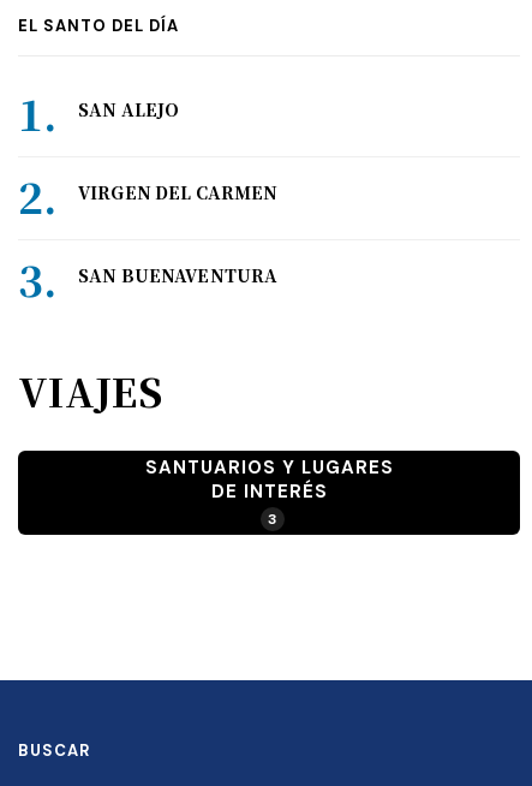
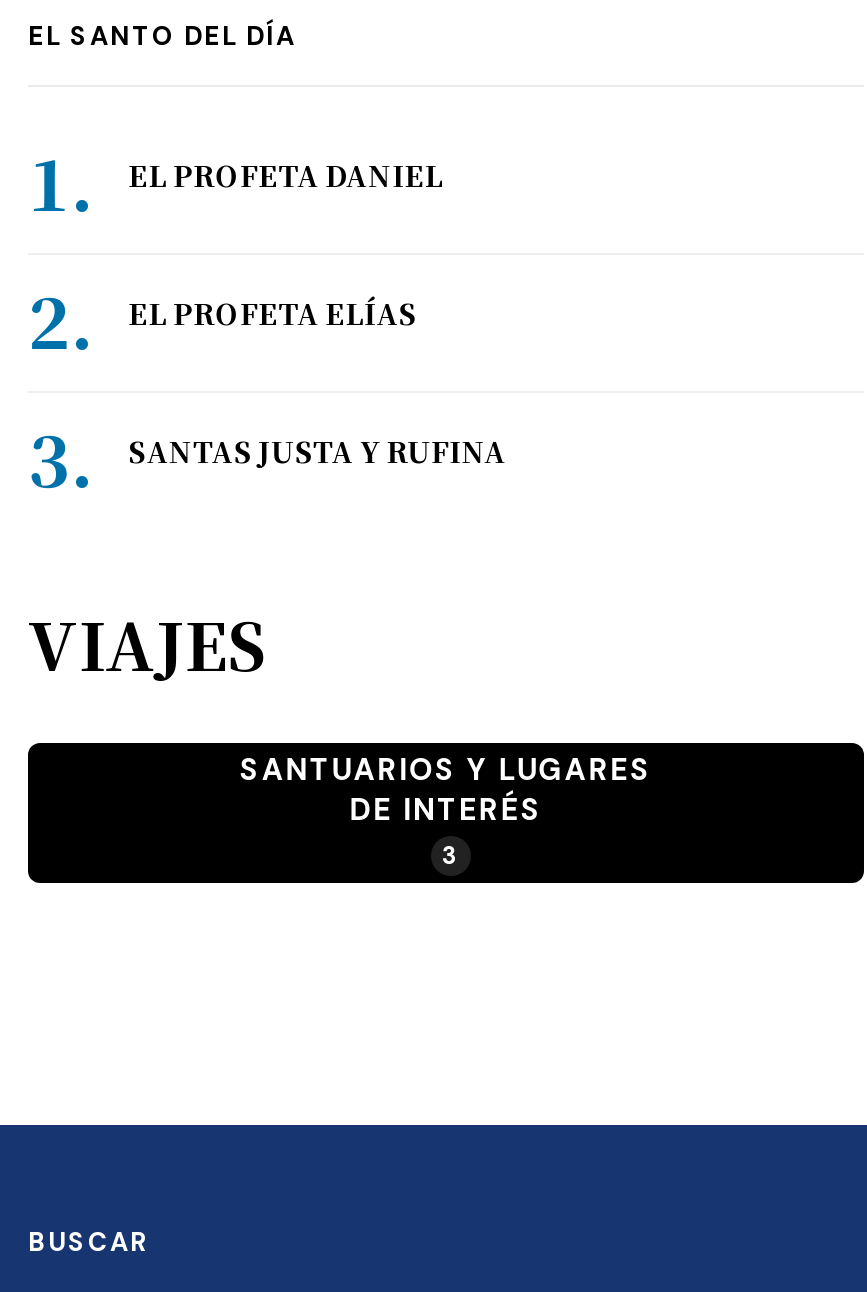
[78,97,179,121] SAN ALEJO -> [128,155,443,195] EL PROFETA DANIEL
[78,180,278,204] VIRGEN DEL CARMEN -> [128,293,416,333] EL PROFETA ELÍAS
[78,263,278,287] SAN BUENAVENTURA -> [128,431,506,471] SANTAS JUSTA Y RUFINA

